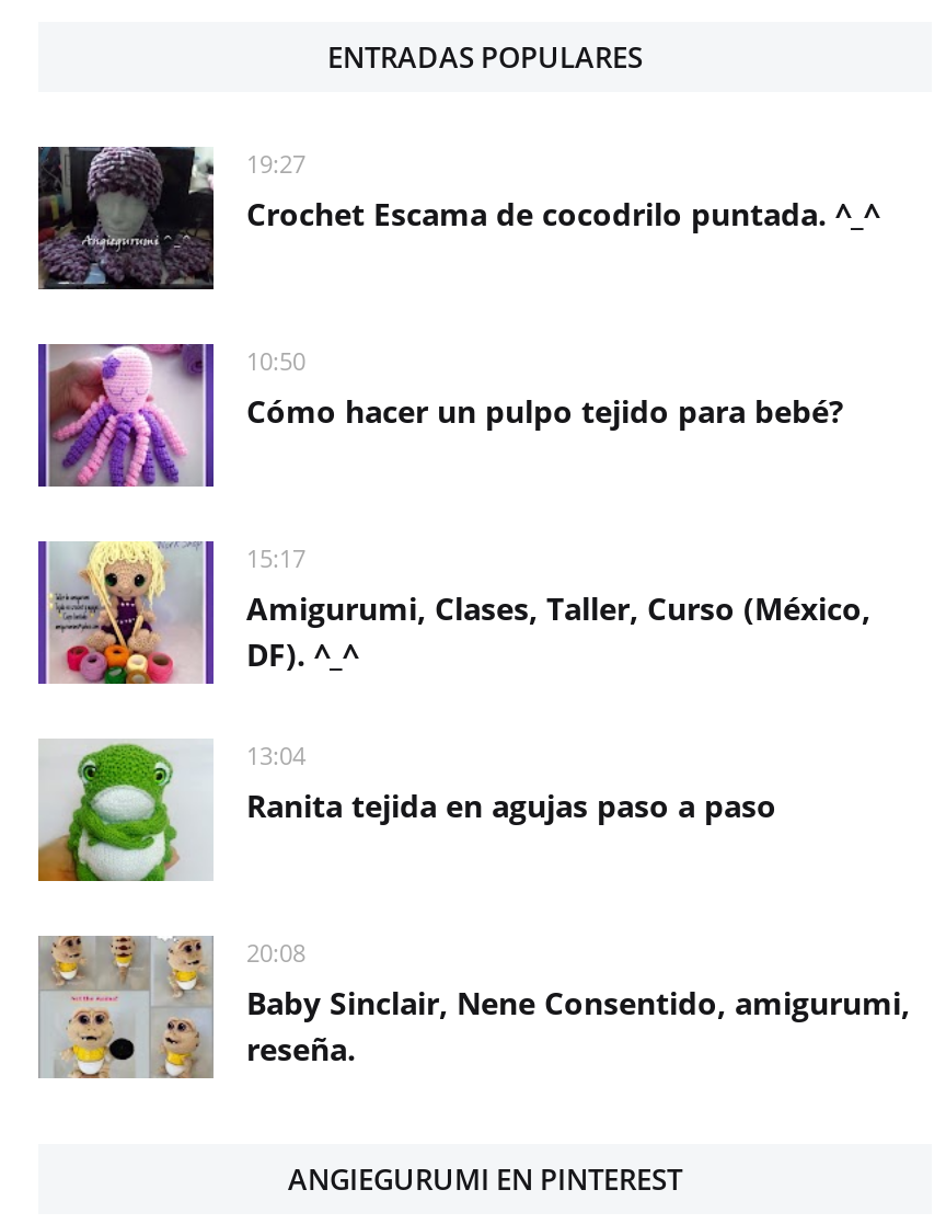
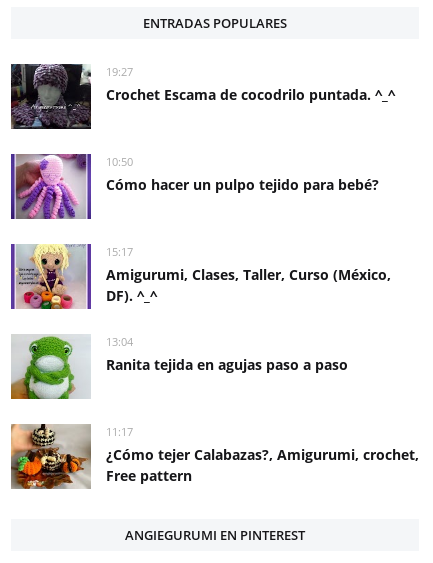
[38,936,910,1078] [image] | 20:08 | Baby Sinclair, Nene Consentido, amigurumi, | reseña. -> [11,424,419,489] [image] | 11:17 | ¿Cómo tejer Calabazas?, Amigurumi, crochet, | Free pattern

